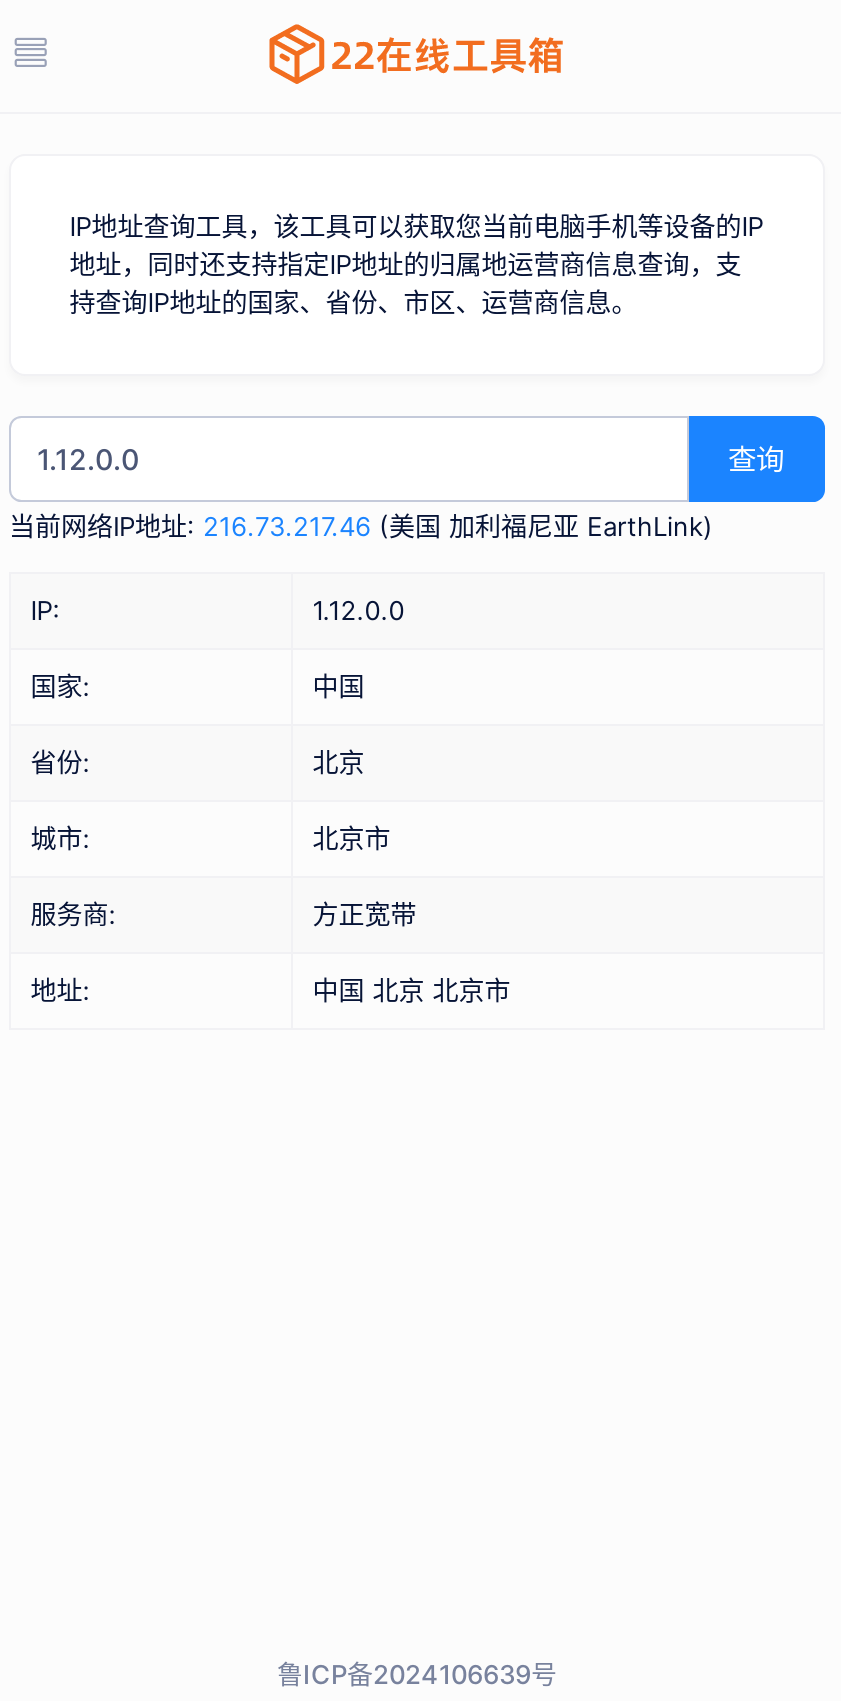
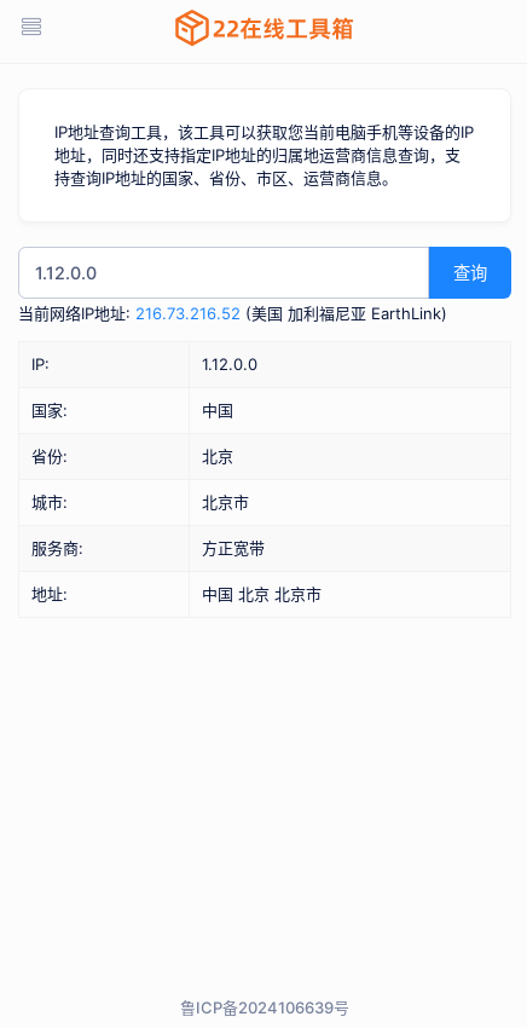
[9,510,713,542] 当前网络IP地址: 216.73.217.46 (美国 加利福尼亚 EarthLink) -> [18,303,447,323] 当前网络IP地址: 216.73.216.52 (美国 加利福尼亚 EarthLink)

